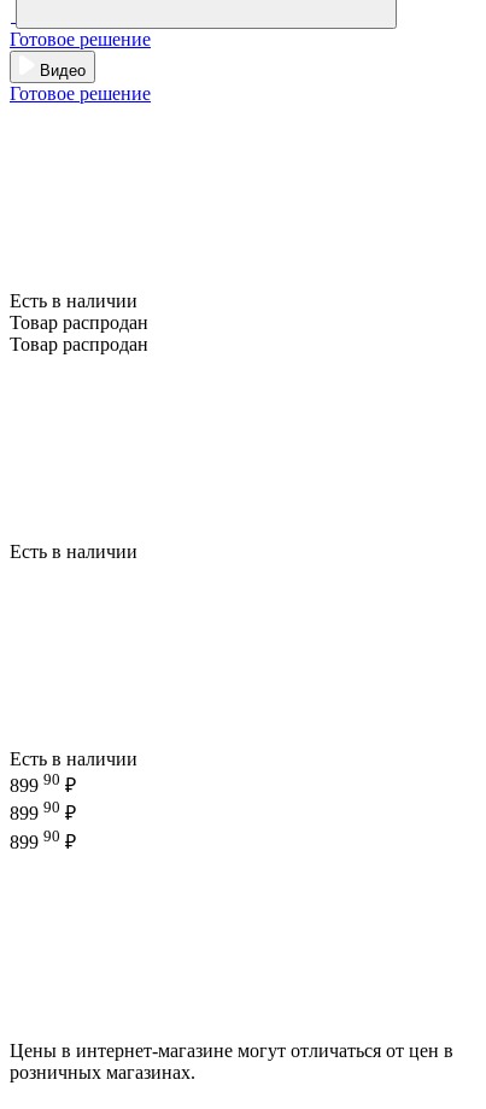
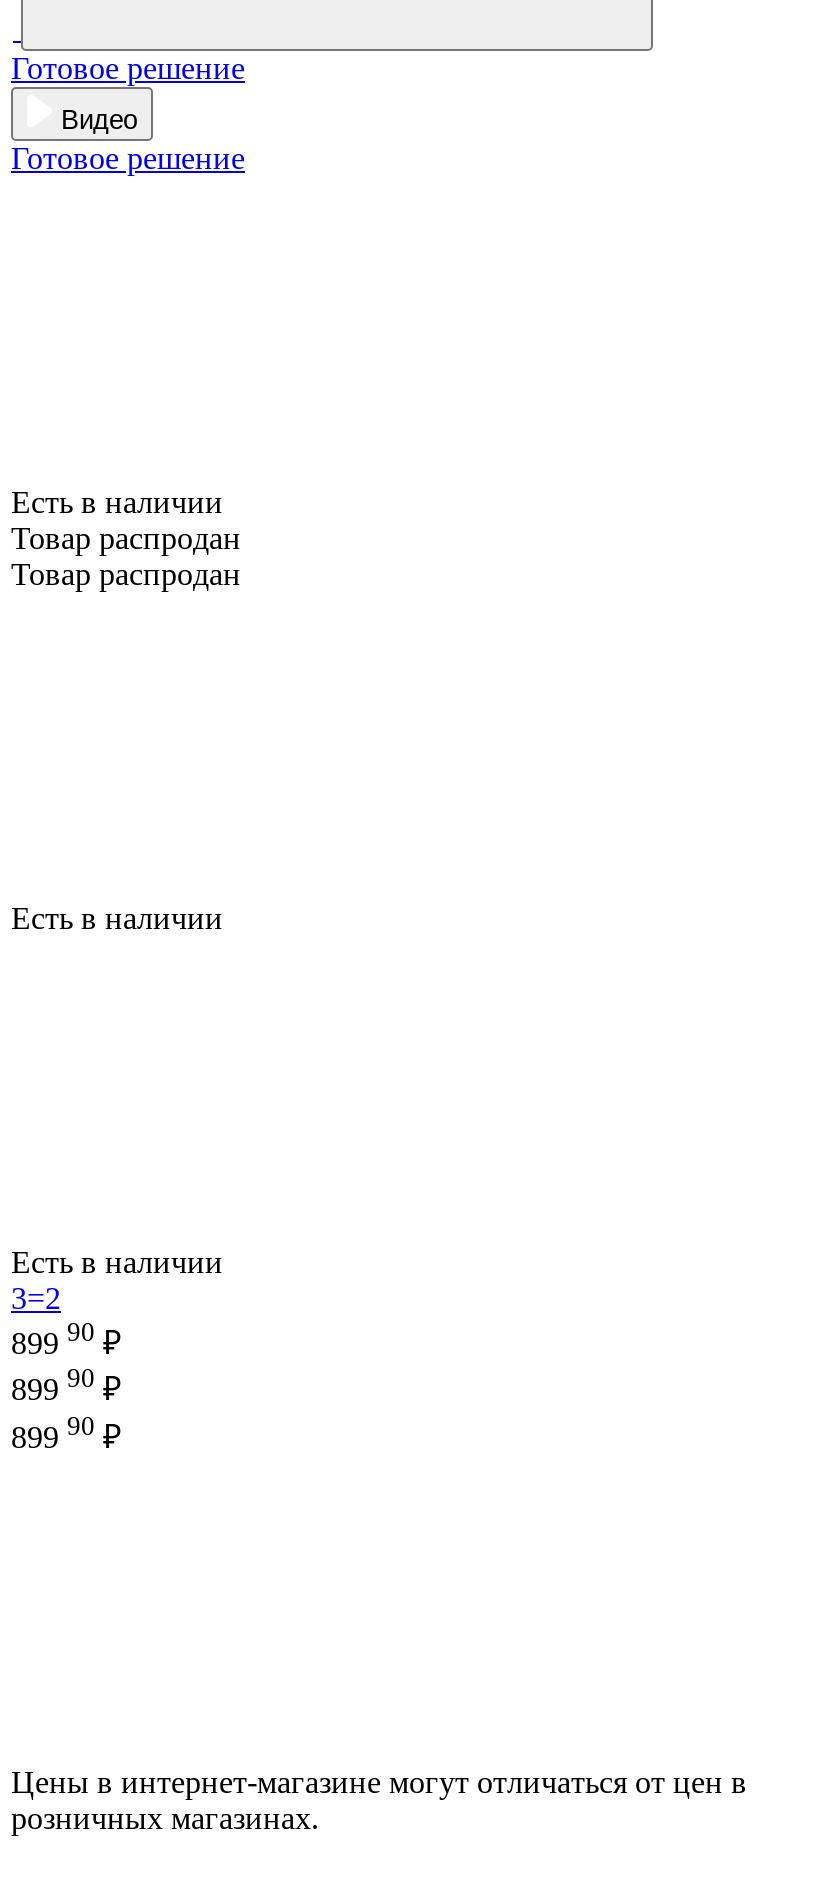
none -> [11,1281,61,1315] 3=2

